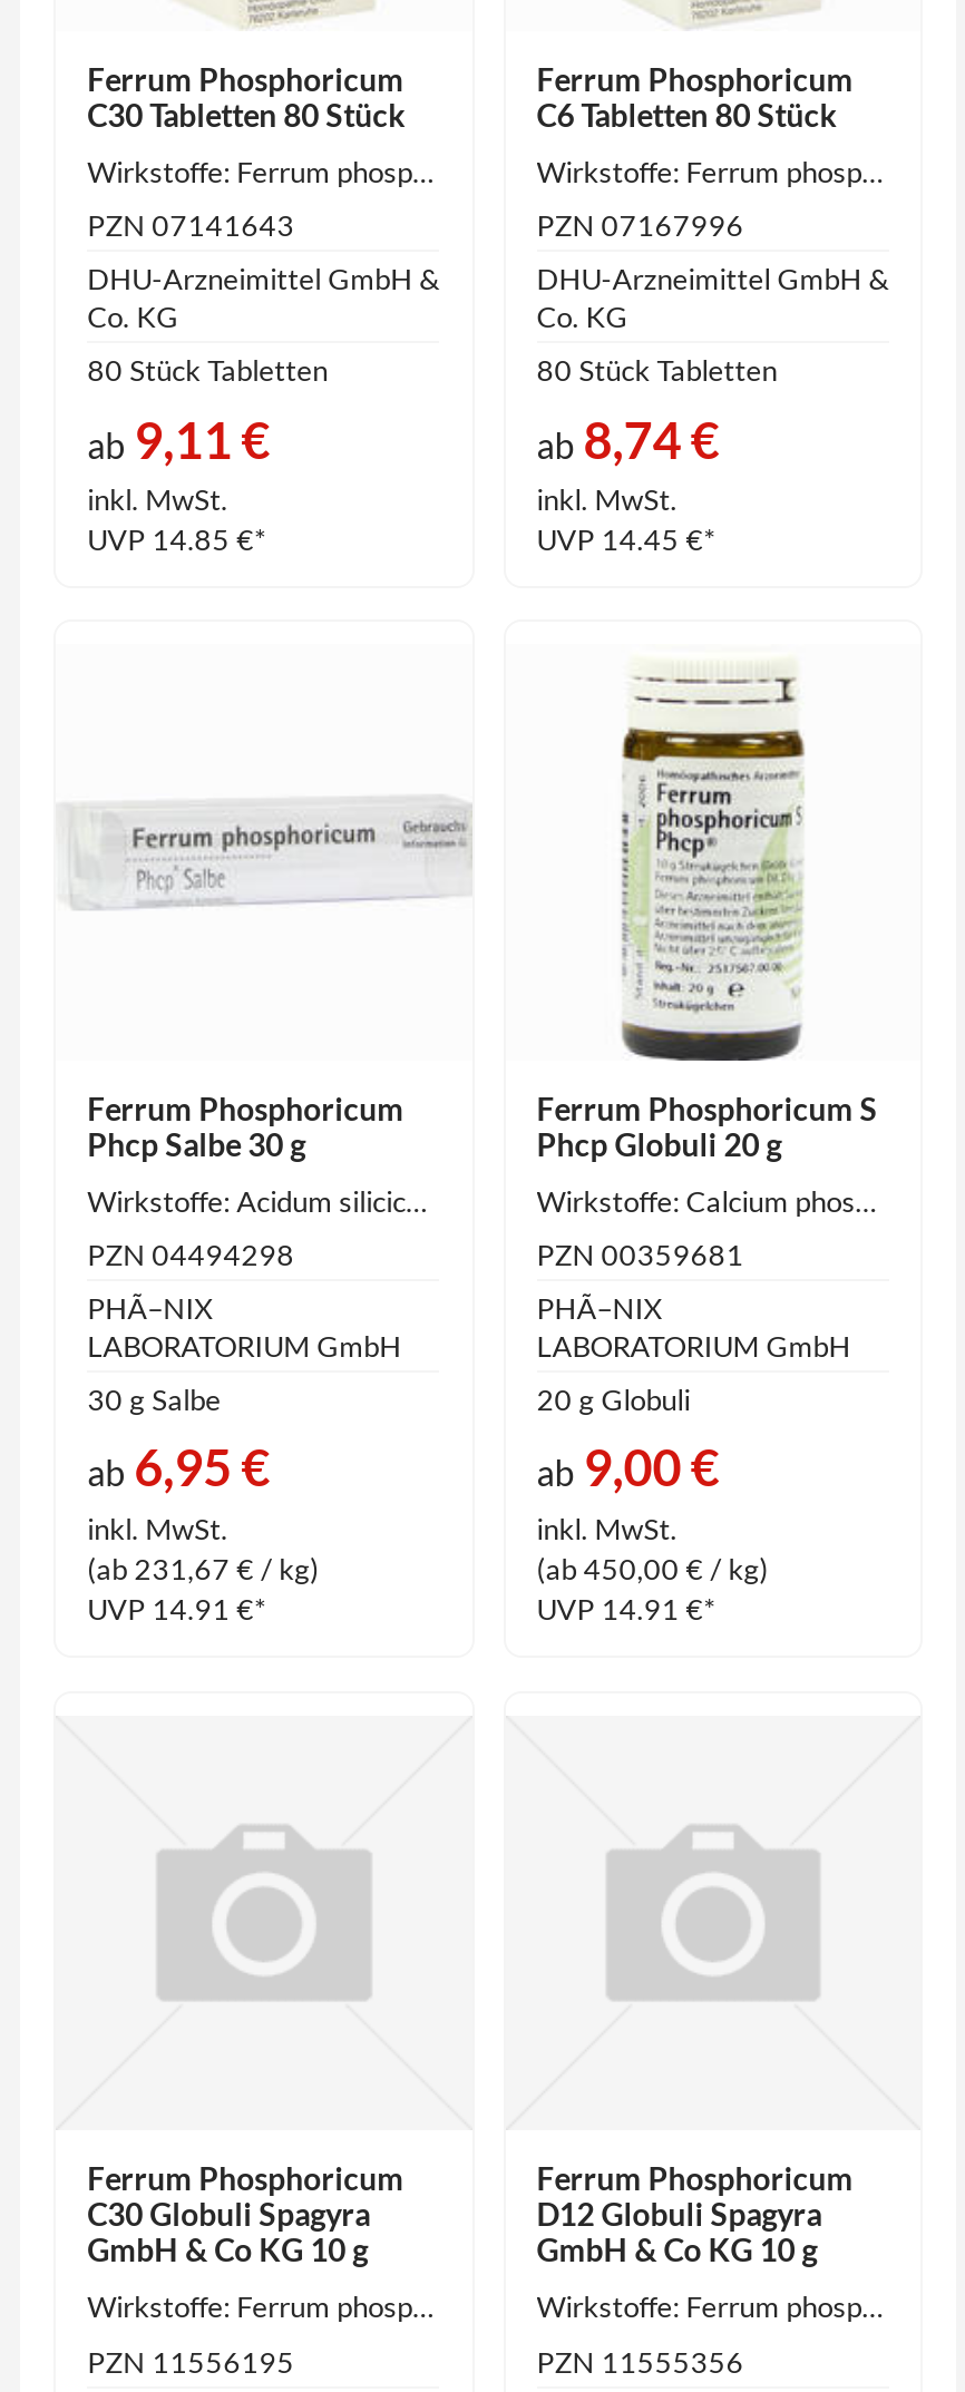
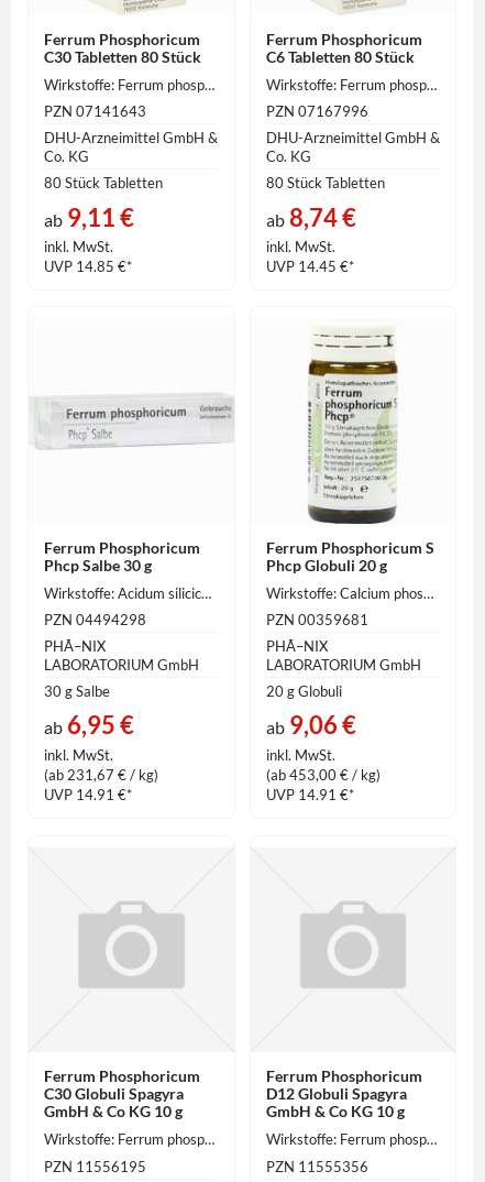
[536,1438,719,1498] ab 9,00 € -> [266,710,356,740] ab 9,06 €
[536,1551,768,1586] (ab 450,00 € / kg) -> [266,766,380,783] (ab 453,00 € / kg)

